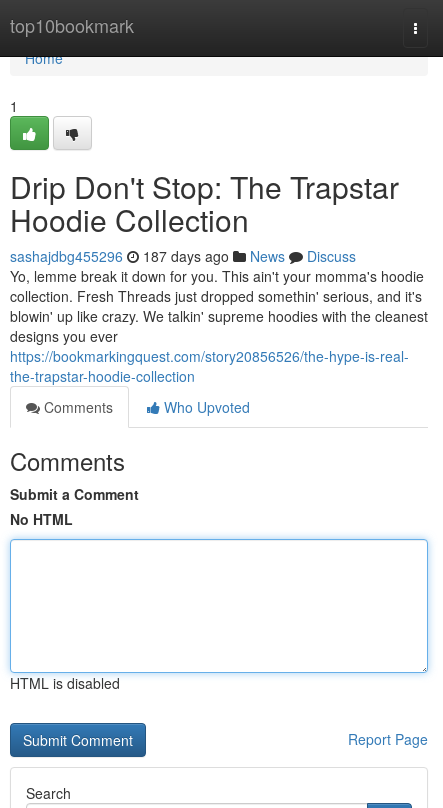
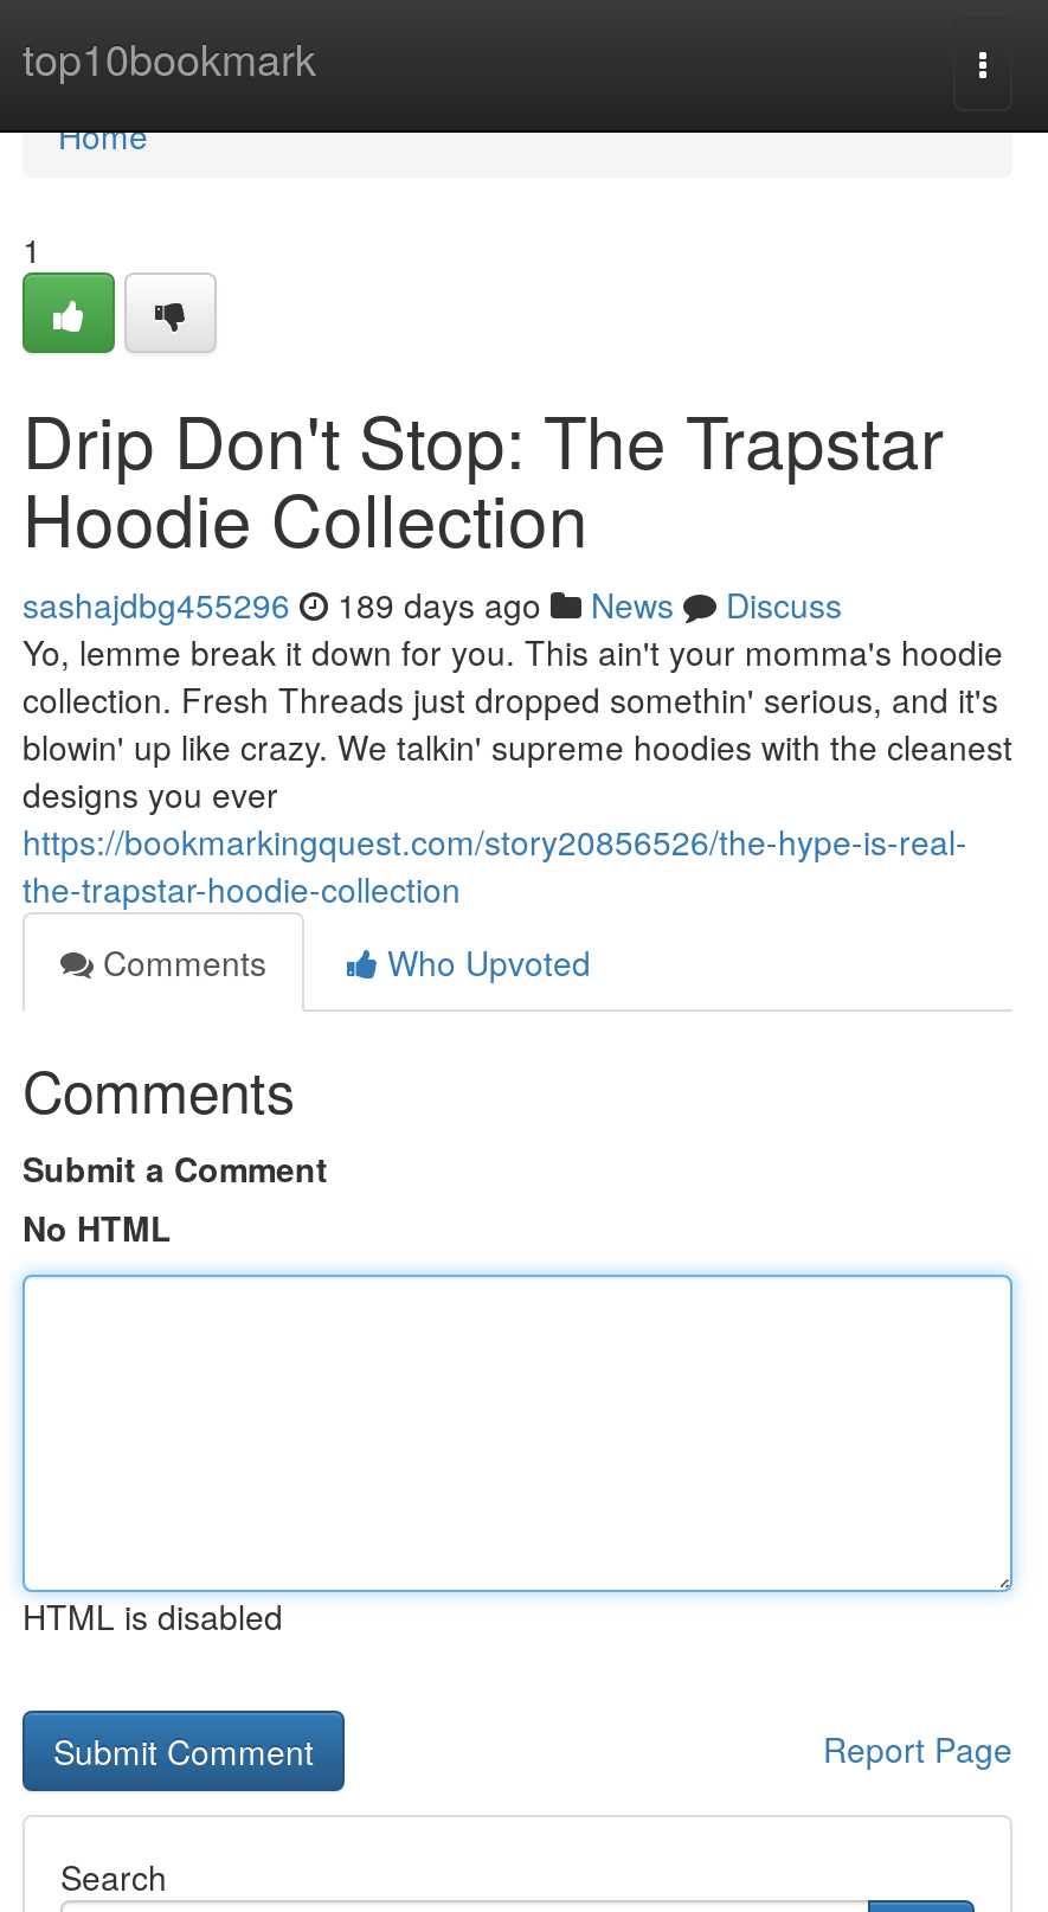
[10,246,356,266] sashajdbg455296 187 days ago News Discuss -> [22,580,842,628] sashajdbg455296 189 days ago News Discuss

